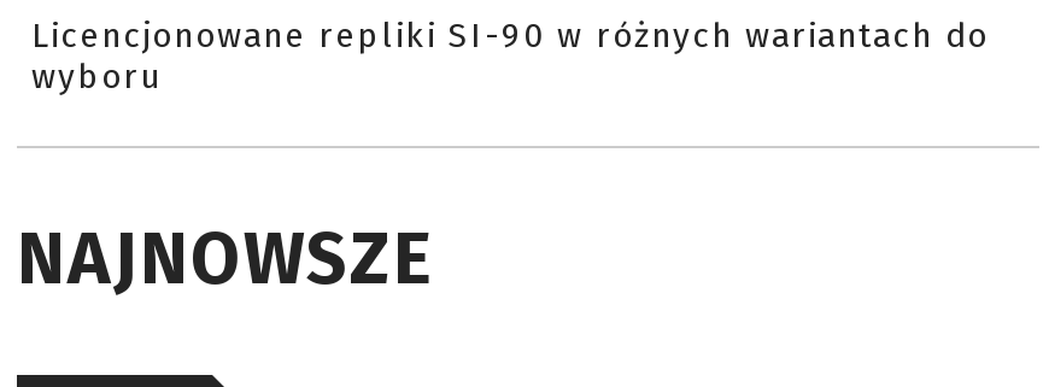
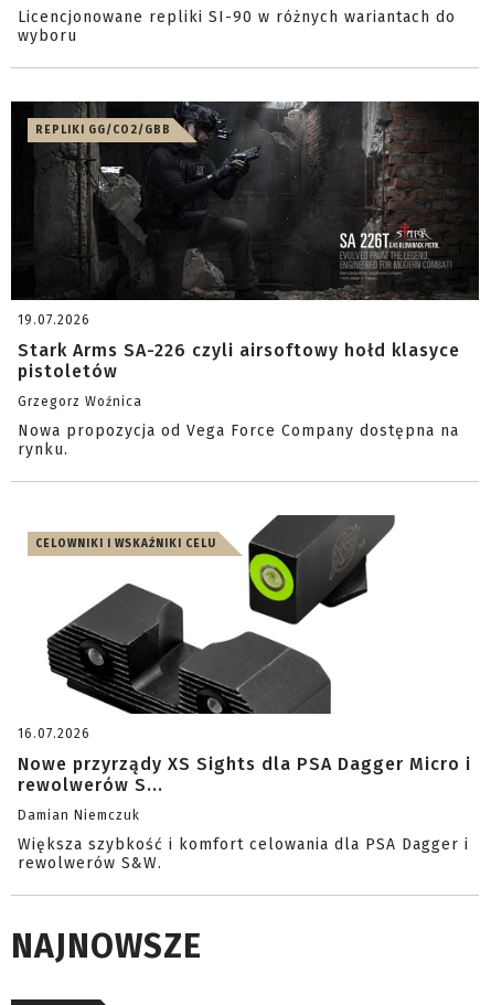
none -> [10,100,480,301] [image] | REPLIKI GG/CO2/GBB
none -> [18,312,460,459] 19.07.2026 | Stark Arms SA-226 czyli airsoftowy hołd klasyce | pistoletów | Grzegorz Woźnica | Nowa propozycja od Vega Force Company dostępna na | rynku.
none -> [18,726,471,873] 16.07.2026 | Nowe przyrządy XS Sights dla PSA Dagger Micro i | rewolwerów S... | Damian Niemczuk | Większa szybkość i komfort celowania dla PSA Dagger i | rewolwerów S&W.
none -> [35,514,396,715] [image] | CELOWNIKI I WSKAŹNIKI CELU

